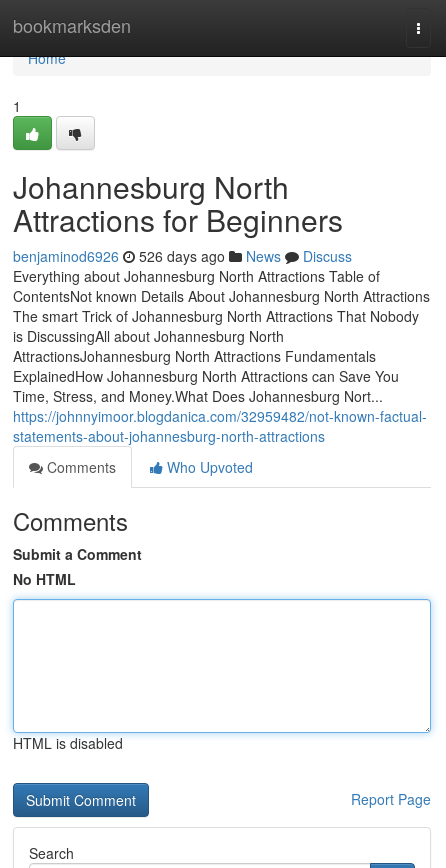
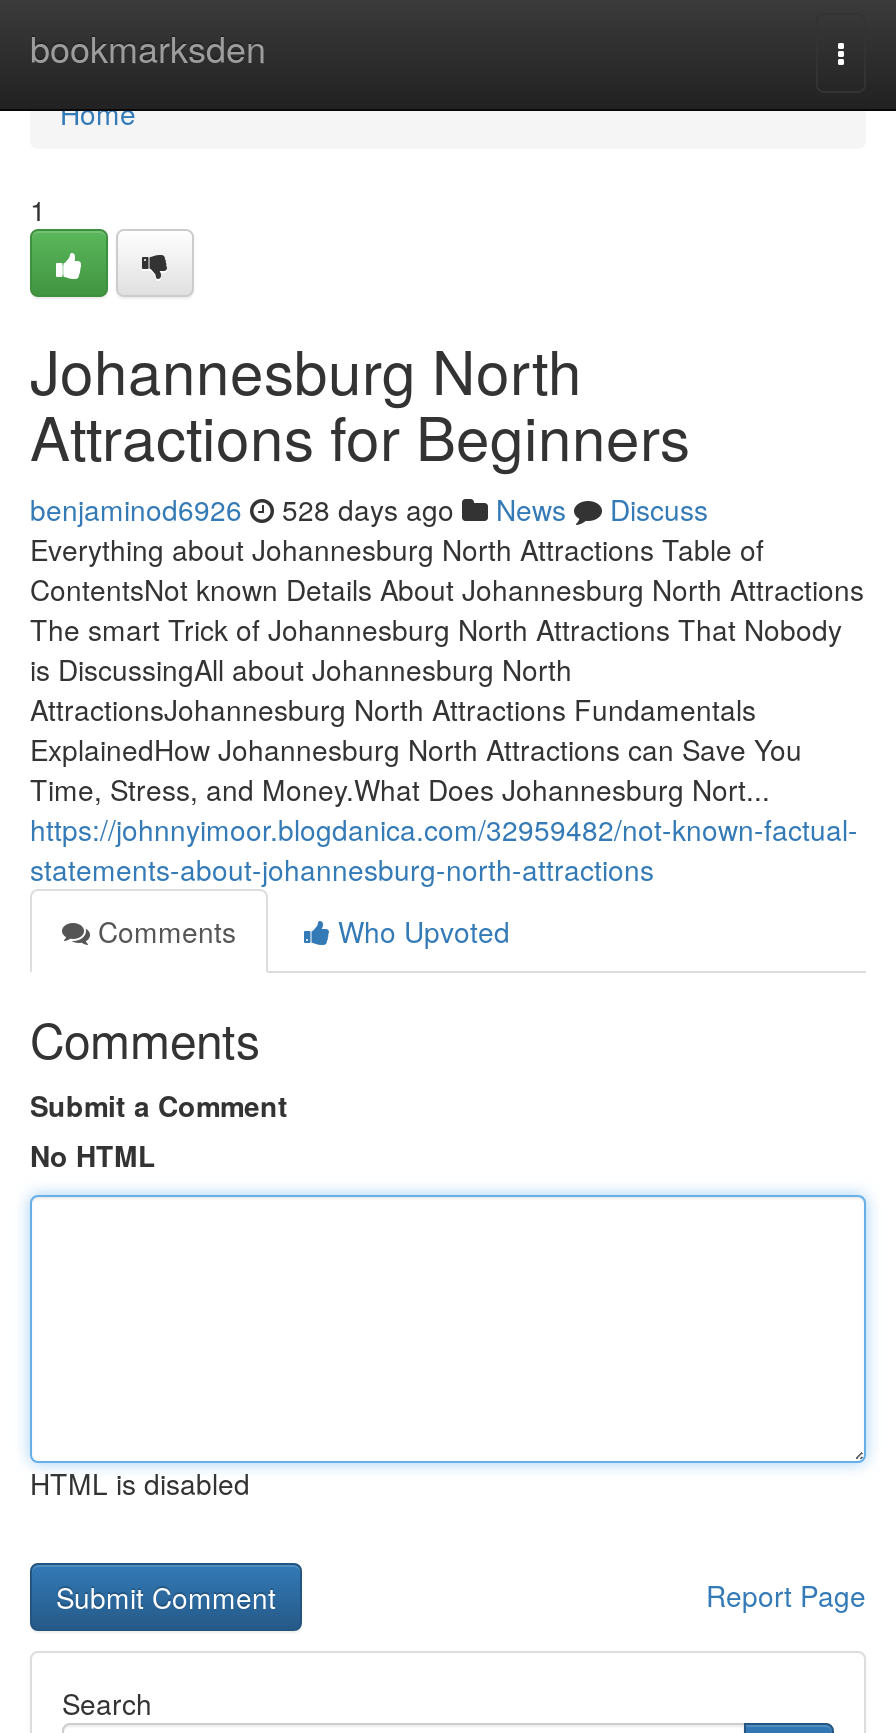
[13,246,352,266] benjaminod6926 526 days ago News Discuss -> [30,489,708,529] benjaminod6926 528 days ago News Discuss

